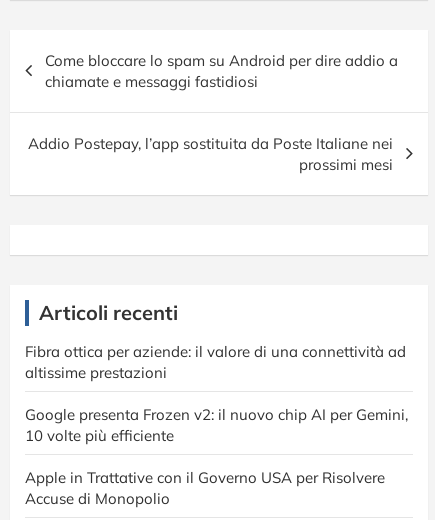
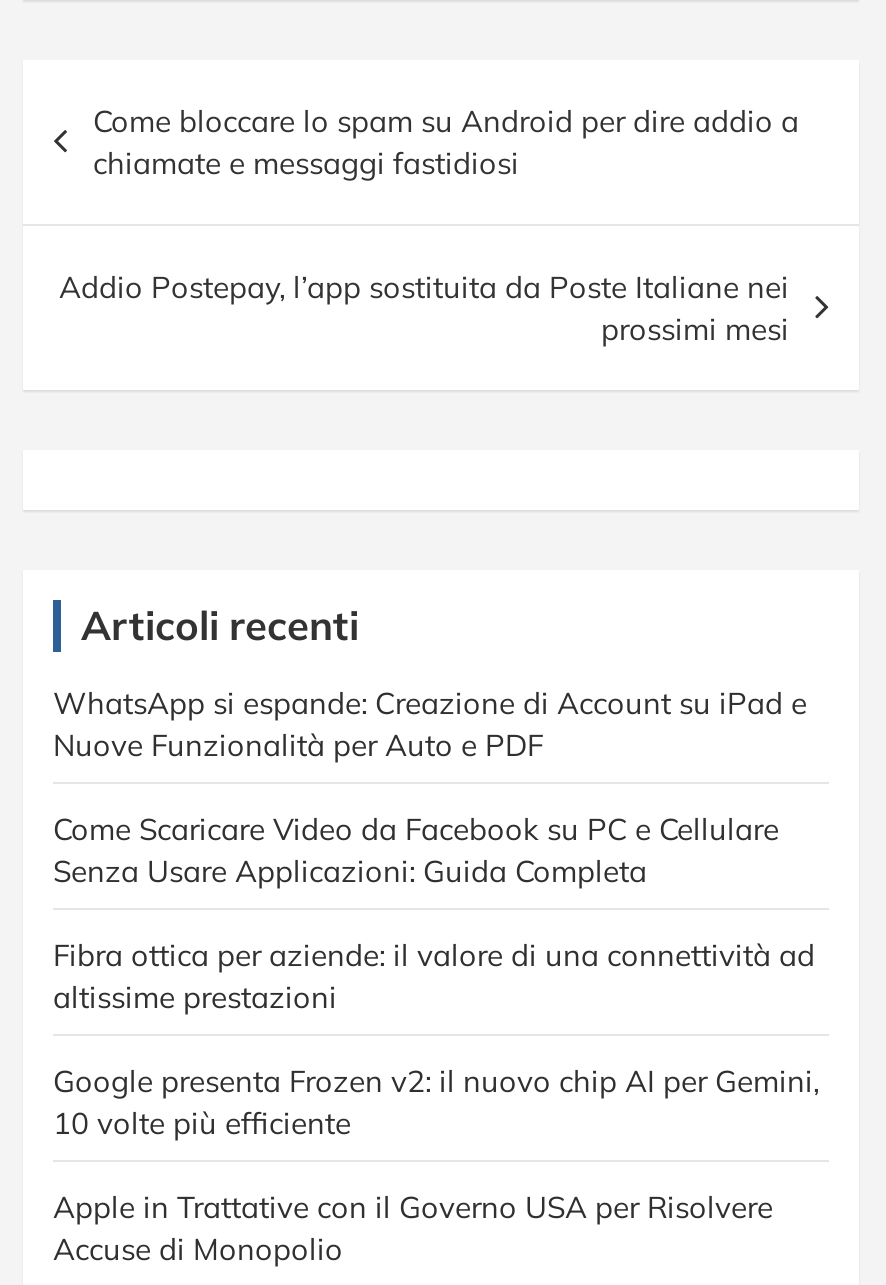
none -> [53,684,807,890] WhatsApp si espande: Creazione di Account su iPad e | Nuove Funzionalità per Auto e PDF | Come Scaricare Video da Facebook su PC e Cellulare | Senza Usare Applicazioni: Guida Completa

